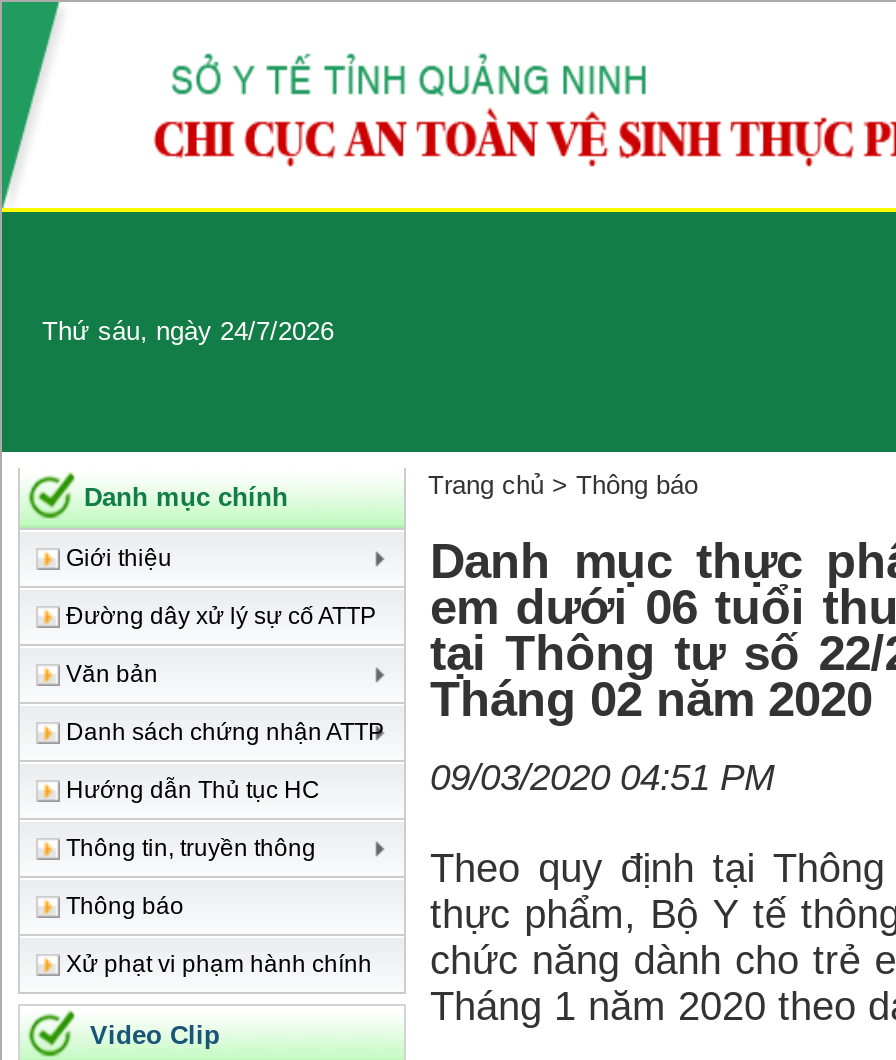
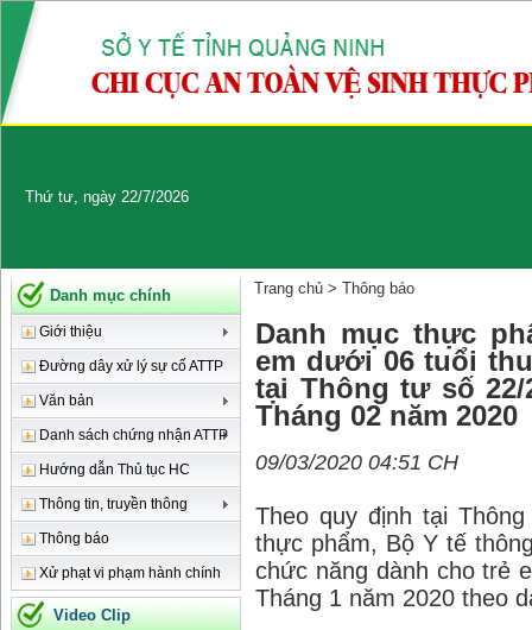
[42,316,334,346] Thứ sáu, ngày 24/7/2026 -> [25,188,189,206] Thứ tư, ngày 22/7/2026
[430,757,774,799] 09/03/2020 04:51 PM -> [255,450,458,475] 09/03/2020 04:51 CH

